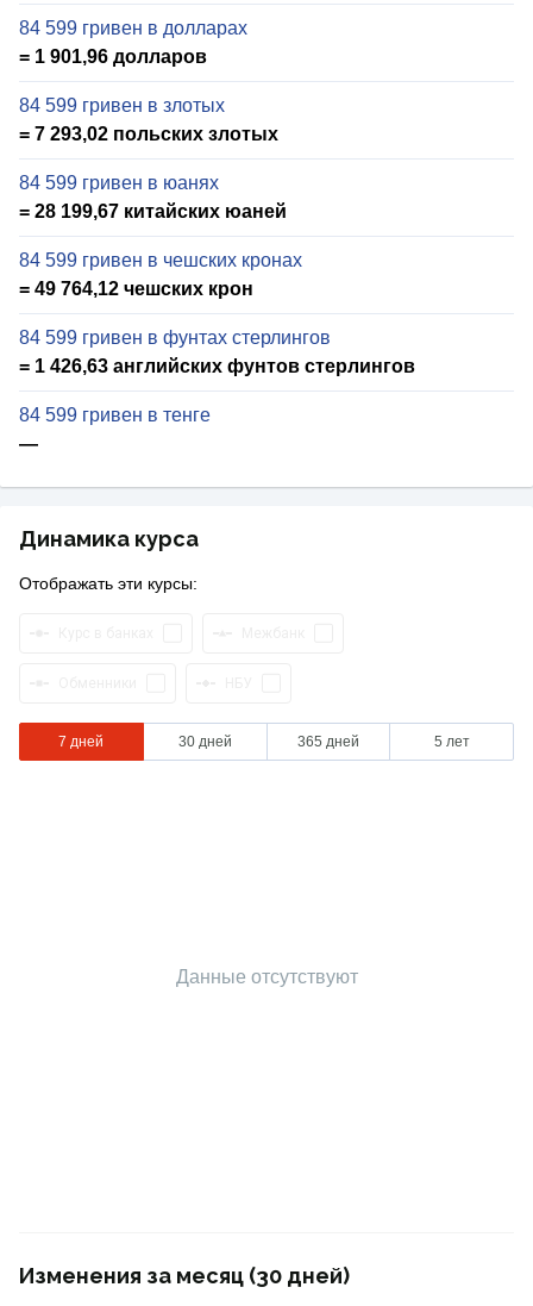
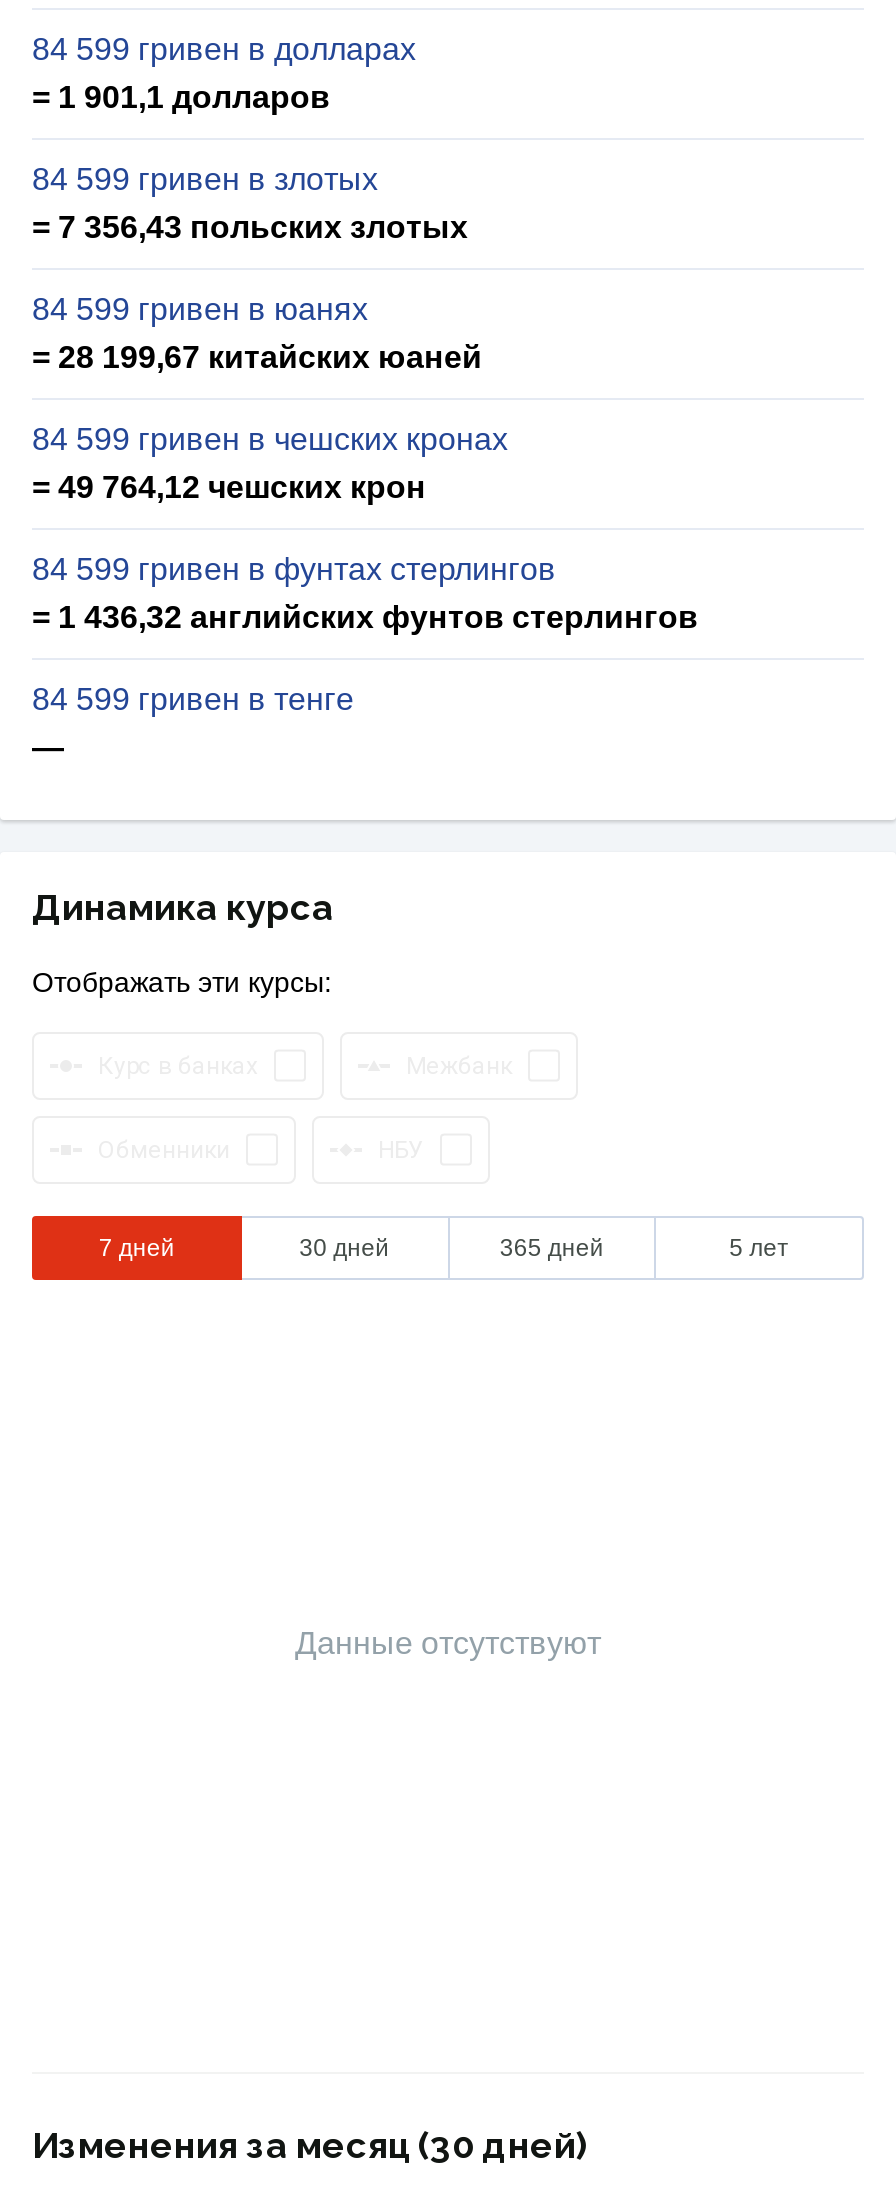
[19,47,207,67] = 1 901,96 долларов -> [32,80,330,114] = 1 901,1 долларов
[19,124,278,144] = 7 293,02 польских злотых -> [32,210,468,244] = 7 356,43 польских злотых
[19,356,415,376] = 1 426,63 английских фунтов стерлингов -> [32,600,698,634] = 1 436,32 английских фунтов стерлингов

